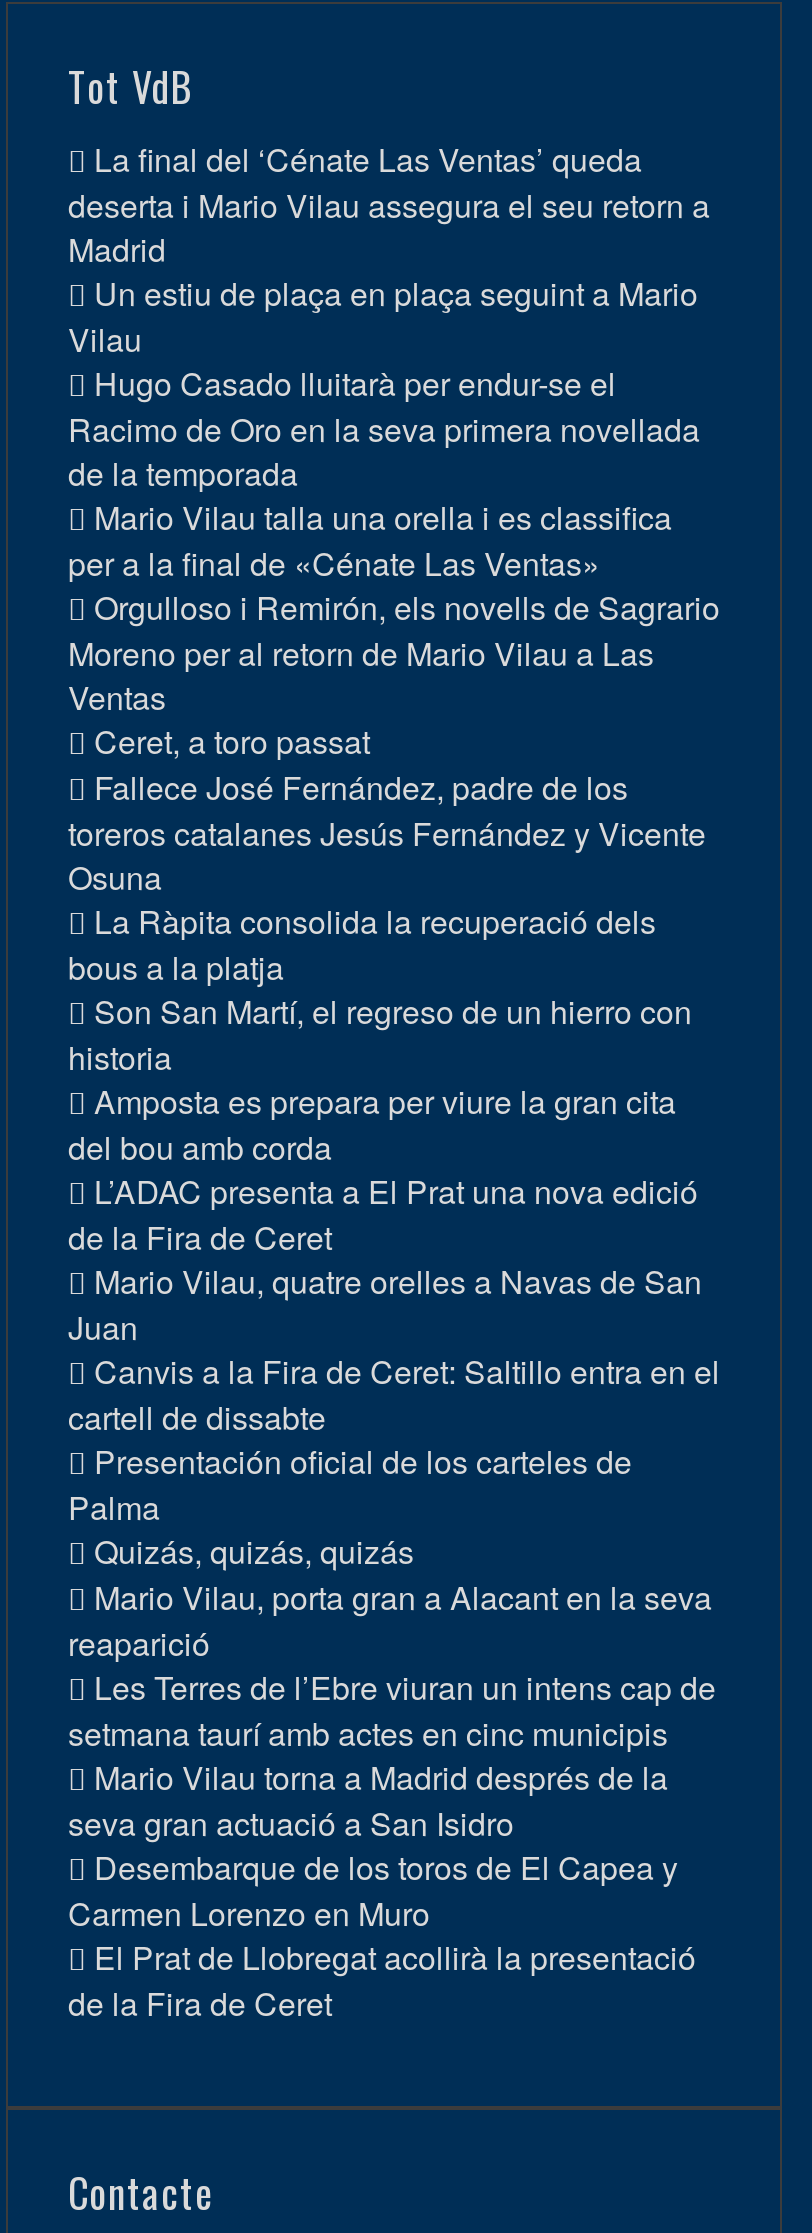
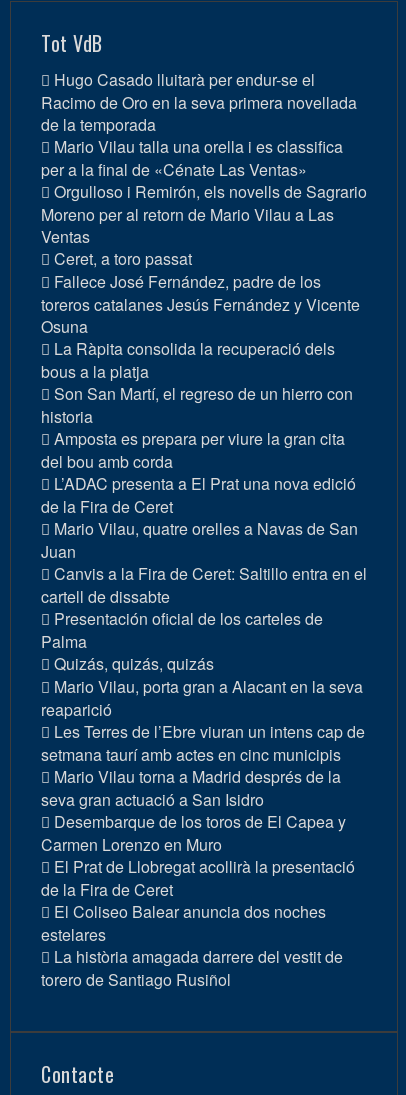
[68,135,710,361] La final del ‘Cénate Las Ventas’ queda | deserta i Mario Vilau assegura el seu retorn a | Madrid | Un estiu de plaça en plaça seguint a Mario | Vilau -> none
moved [68,359,720,2025] -> [41,68,367,901]: Hugo Casado lluitarà per endur-se el | Racimo de Oro en la seva primera novellada | de la temporada | ... | El Prat de Llobregat acollirà la presentació | de la Fira de Ceret
none -> [41,900,343,991] El Coliseo Balear anuncia dos noches | estelares | La història amagada darrere del vestit de | torero de Santiago Rusiñol

